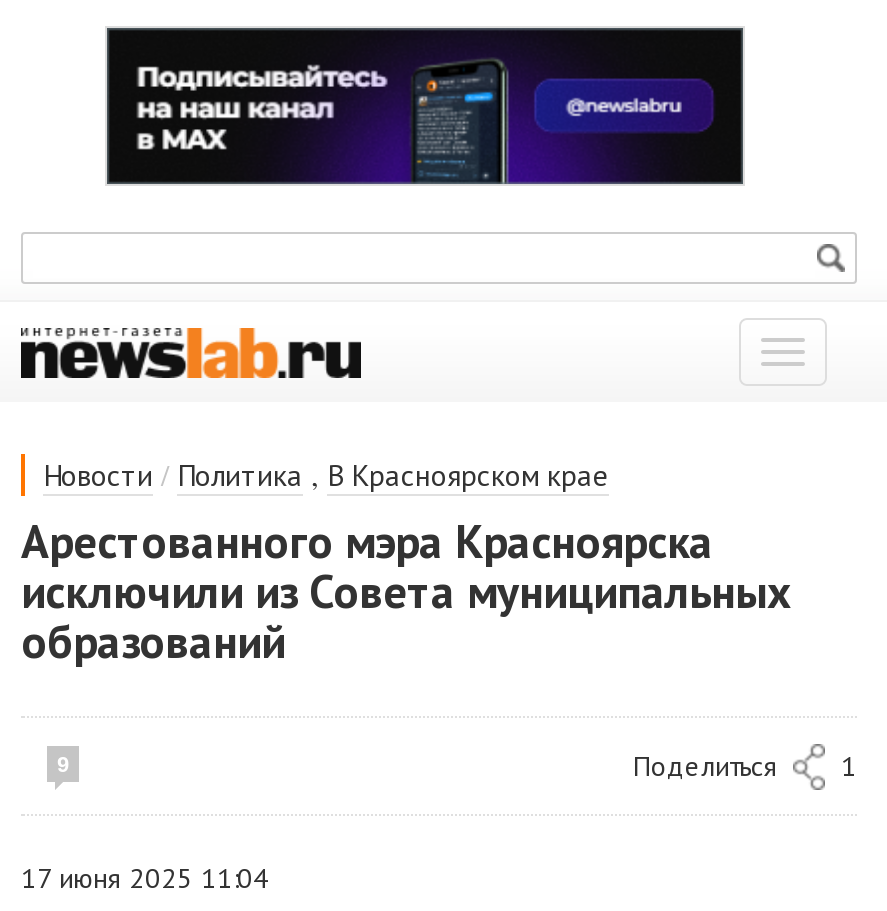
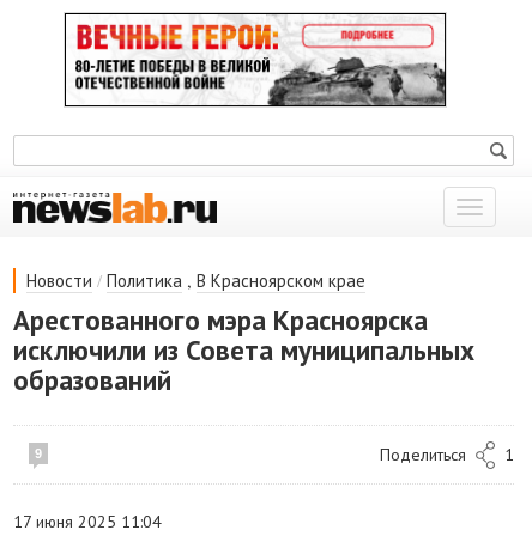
[107,28,743,186] [image] -> [65,13,446,108] [image]

